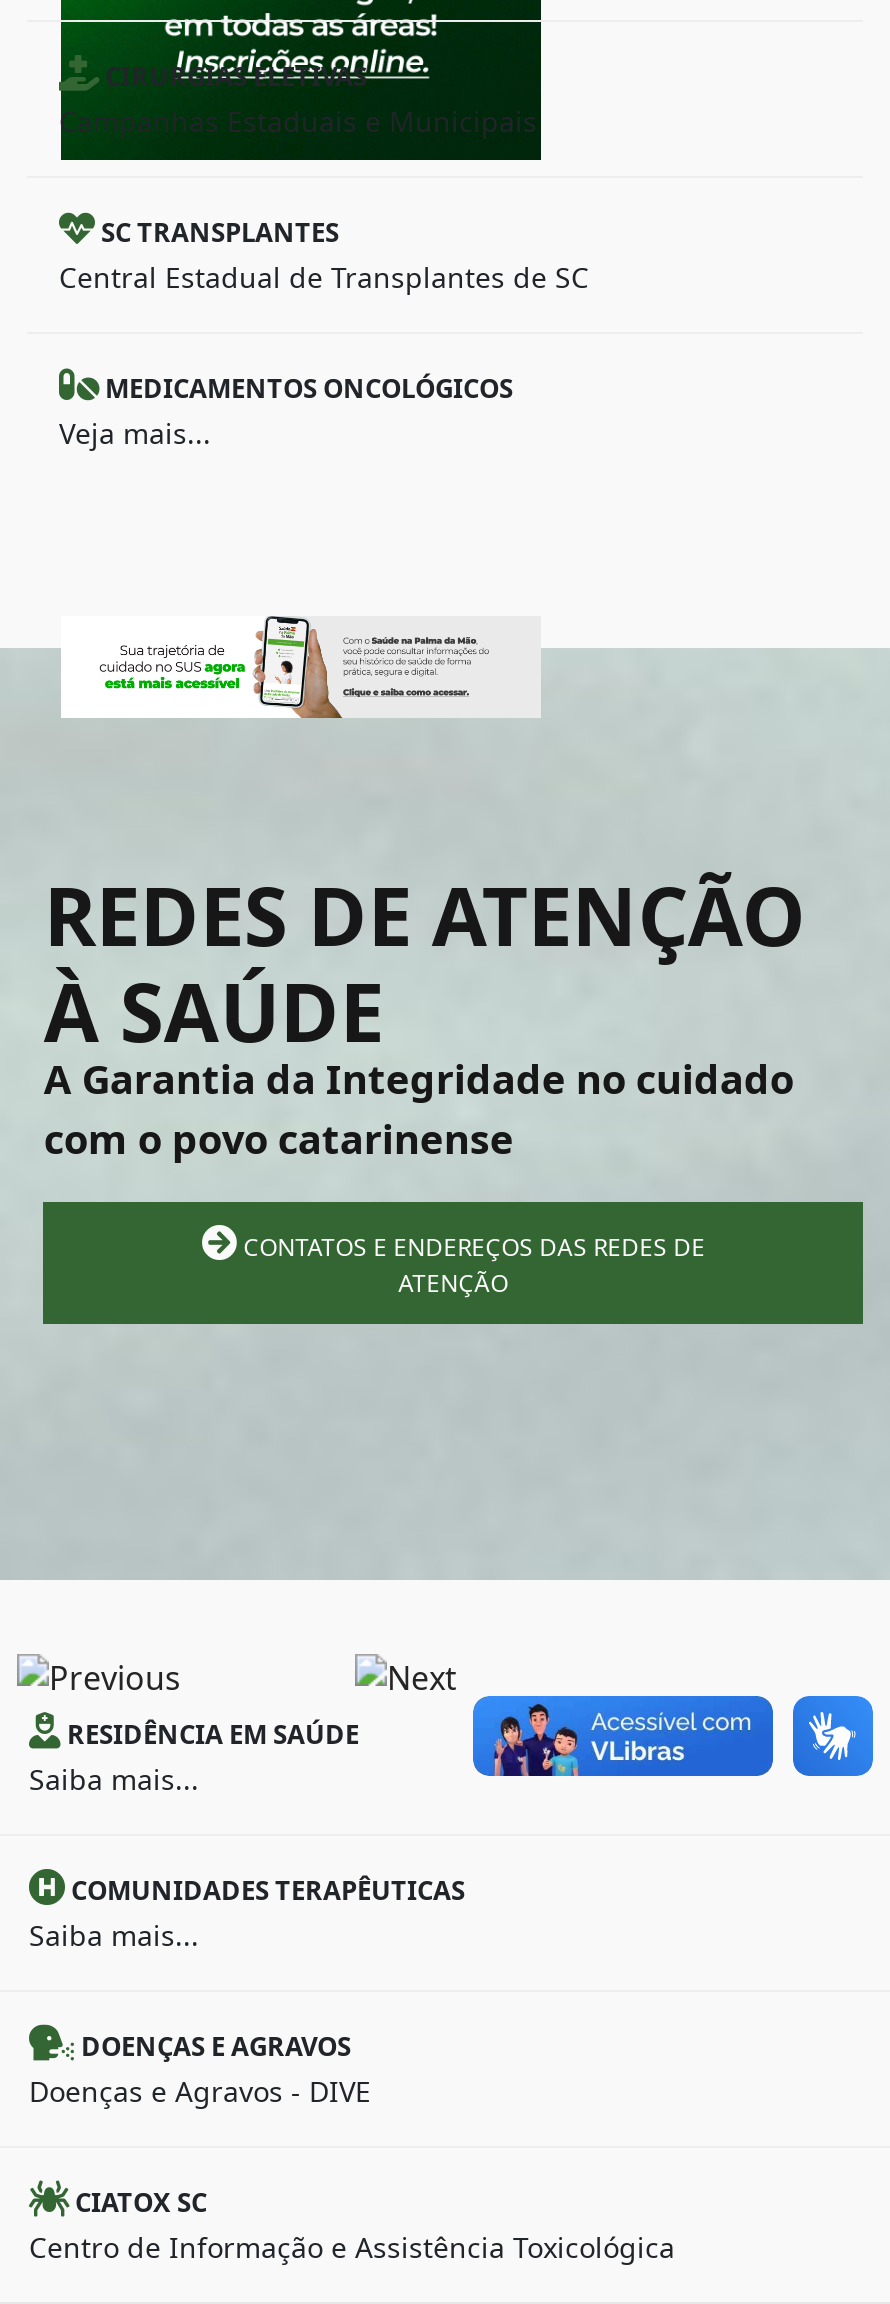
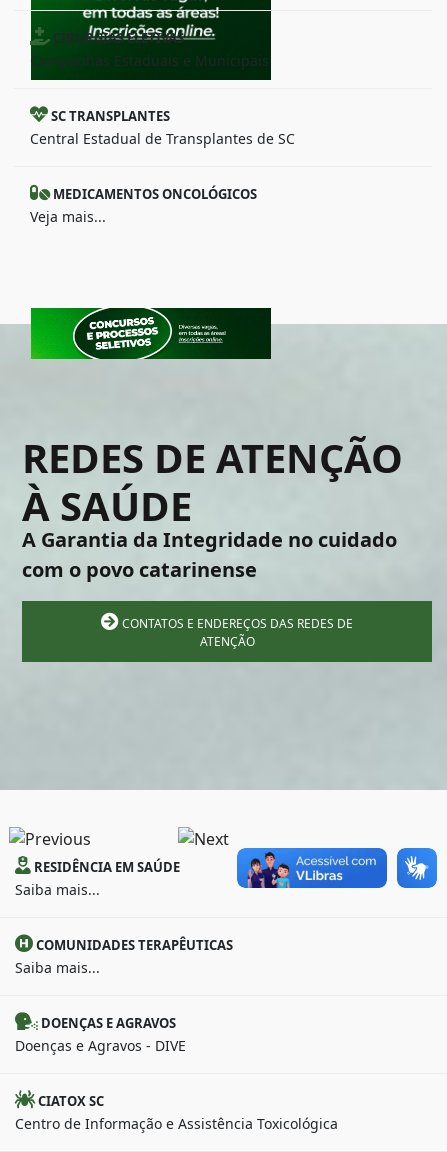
[61,616,541,720] [image] -> [30,307,272,360] [image]

